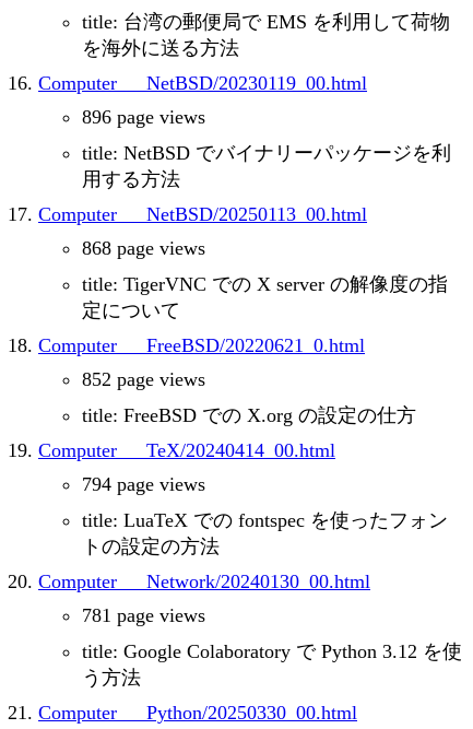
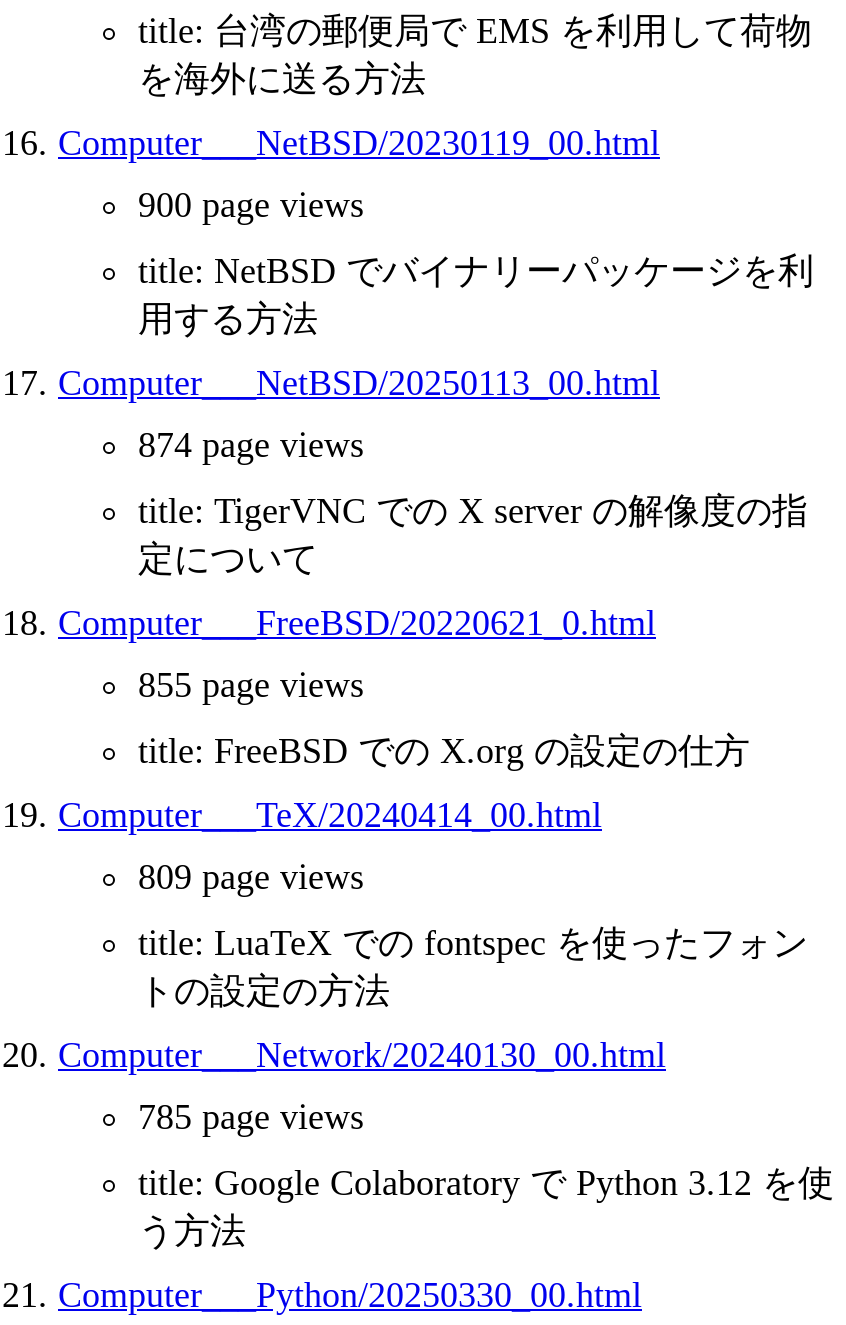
[82,105,205,127] 896 page views -> [138,184,364,224] 900 page views
[82,237,205,258] 868 page views -> [138,424,364,464] 874 page views
[82,368,205,390] 852 page views -> [138,664,364,704] 855 page views
[82,473,205,495] 794 page views -> [138,856,364,896] 809 page views
[82,604,205,626] 781 page views -> [138,1096,364,1136] 785 page views

